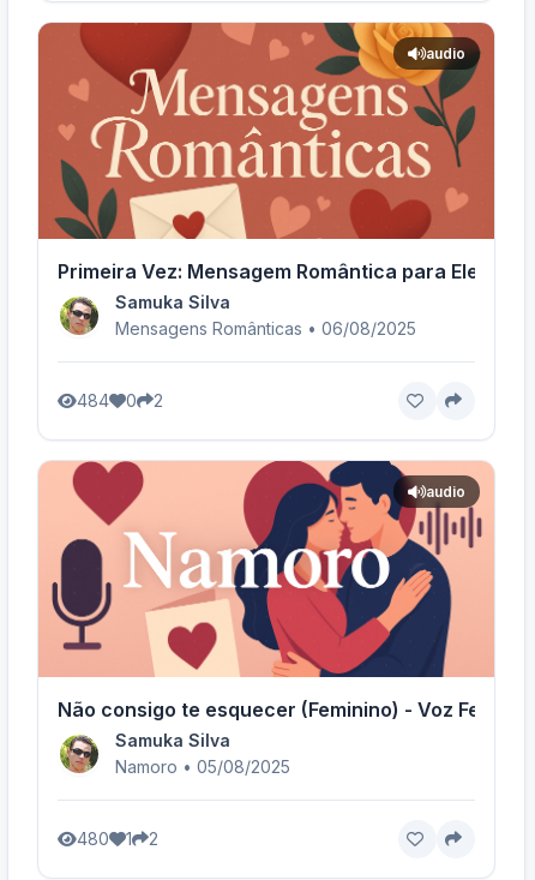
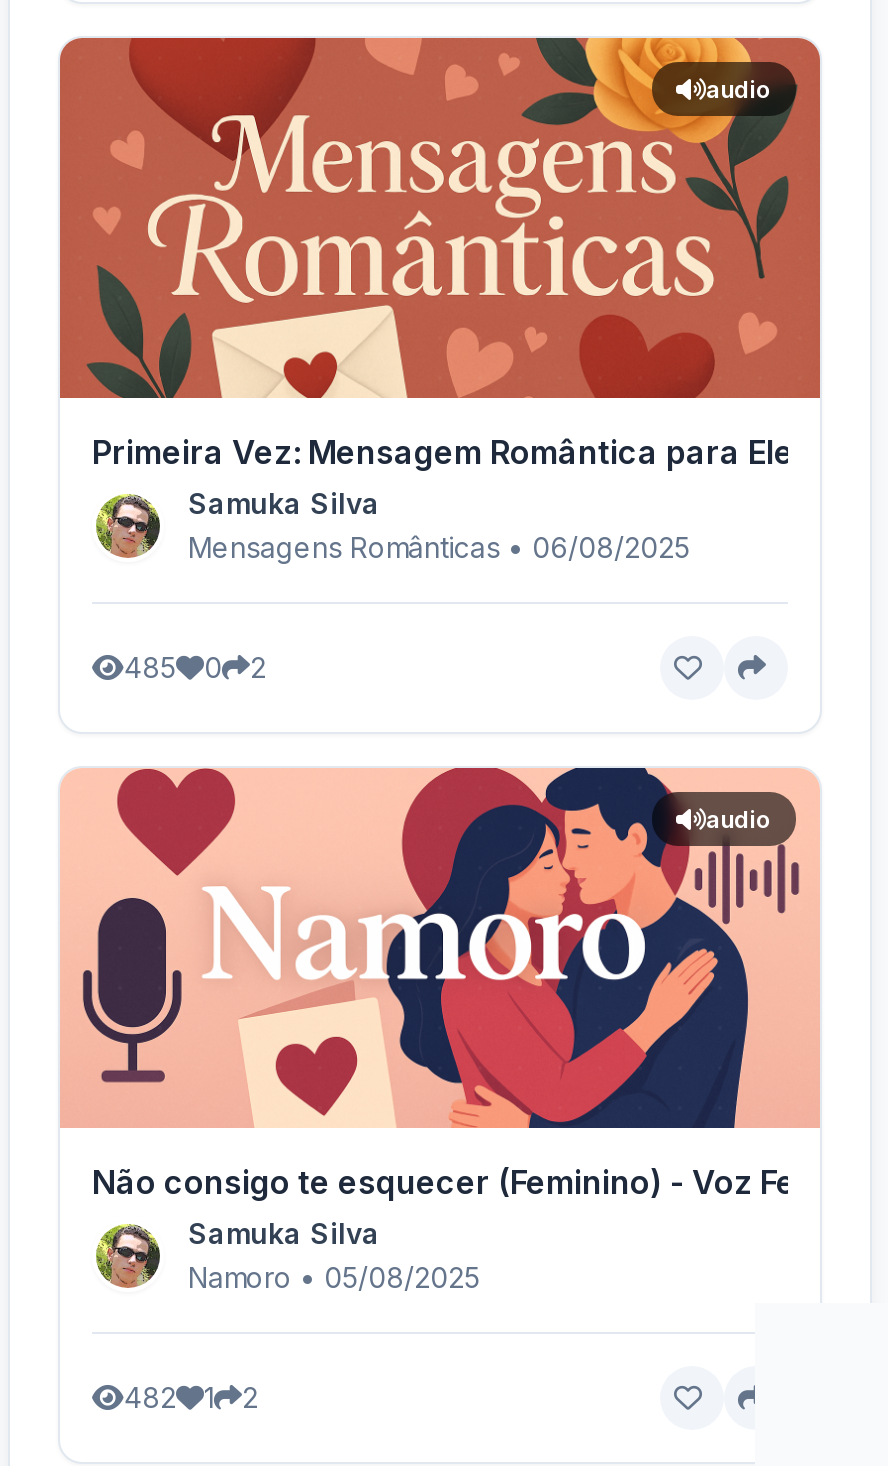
[77,390,163,411] 484 0 2 -> [124,650,266,684] 485 0 2
[77,828,109,849] 480 -> [124,1380,176,1414] 482

